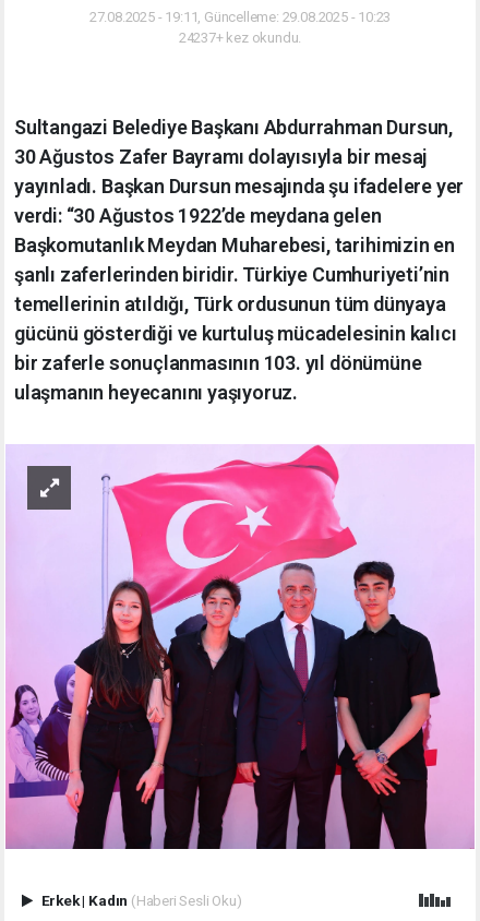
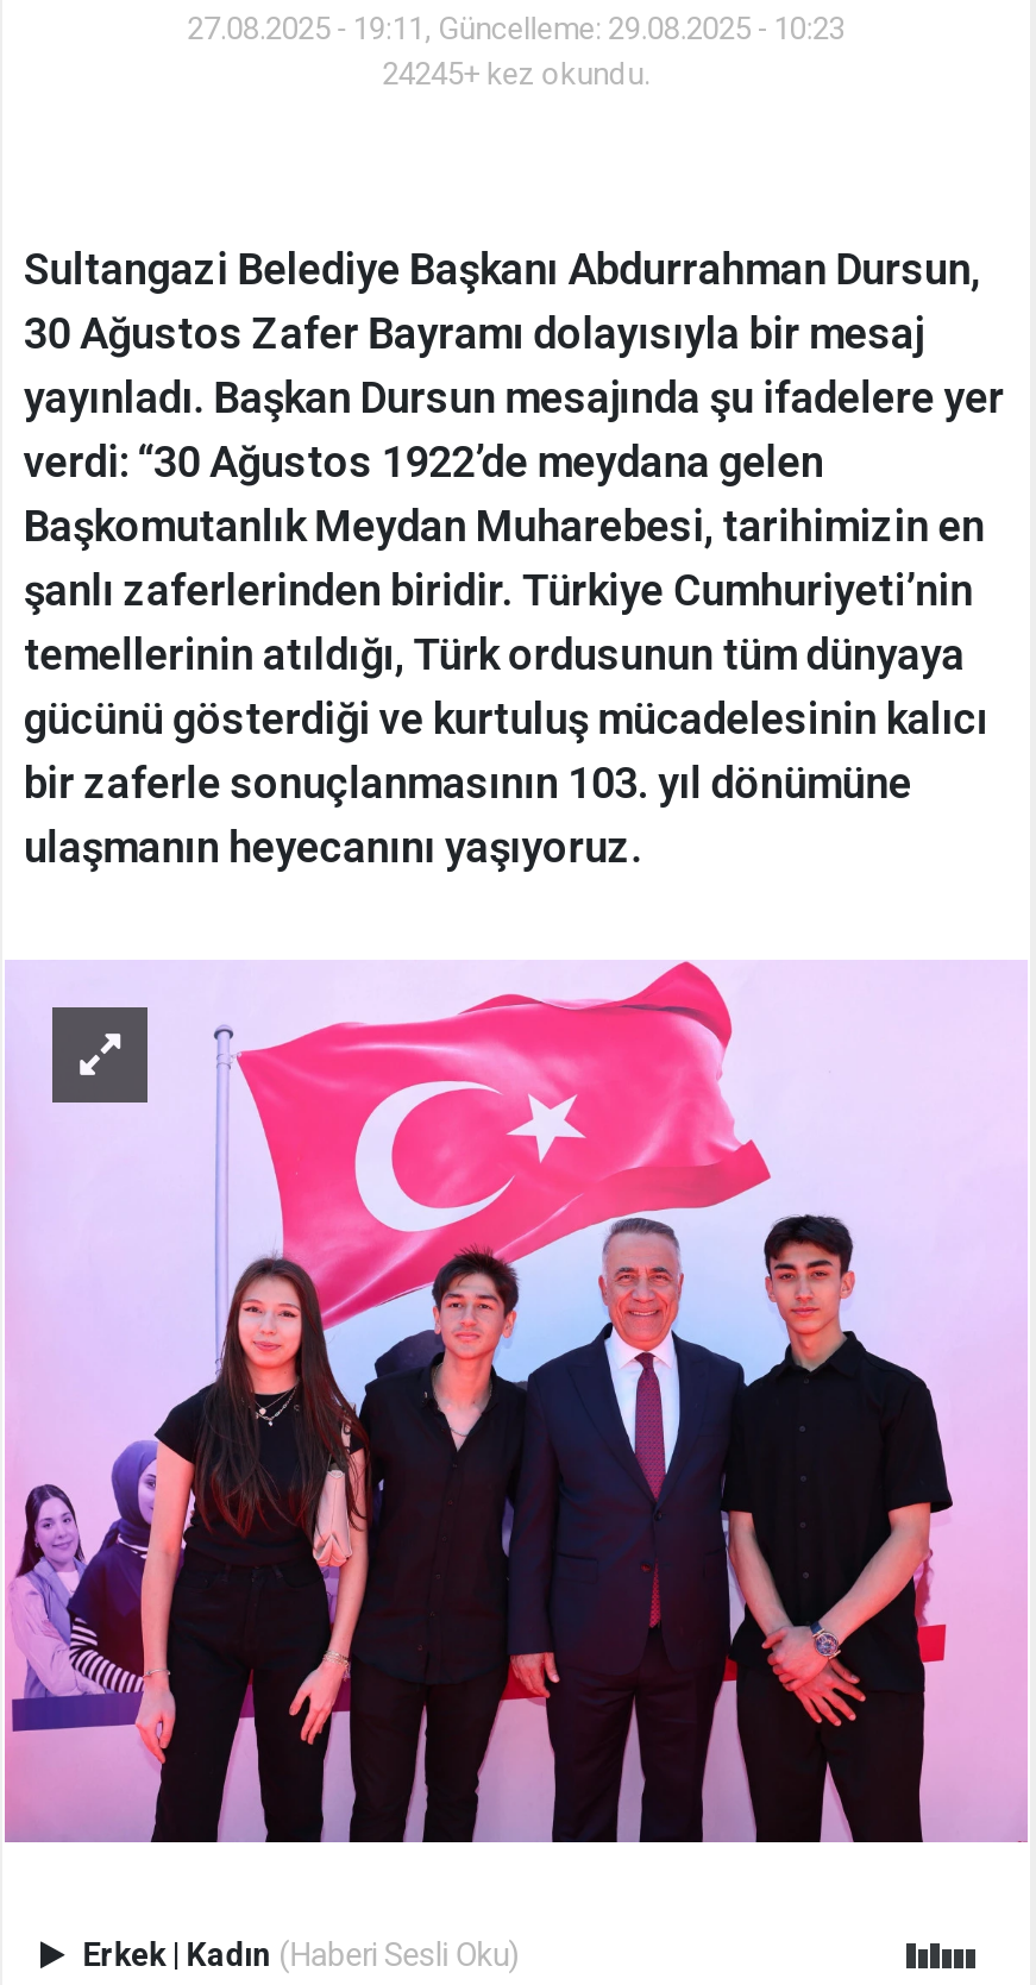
[179,30,301,46] 24237+ kez okundu. -> [382,57,650,93] 24245+ kez okundu.

